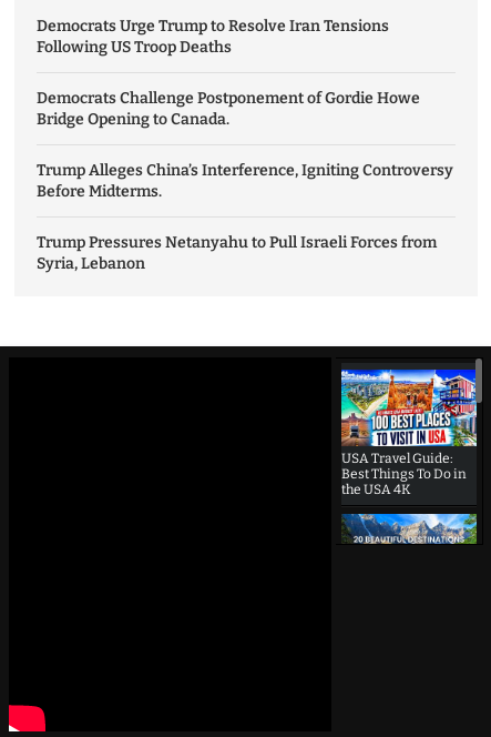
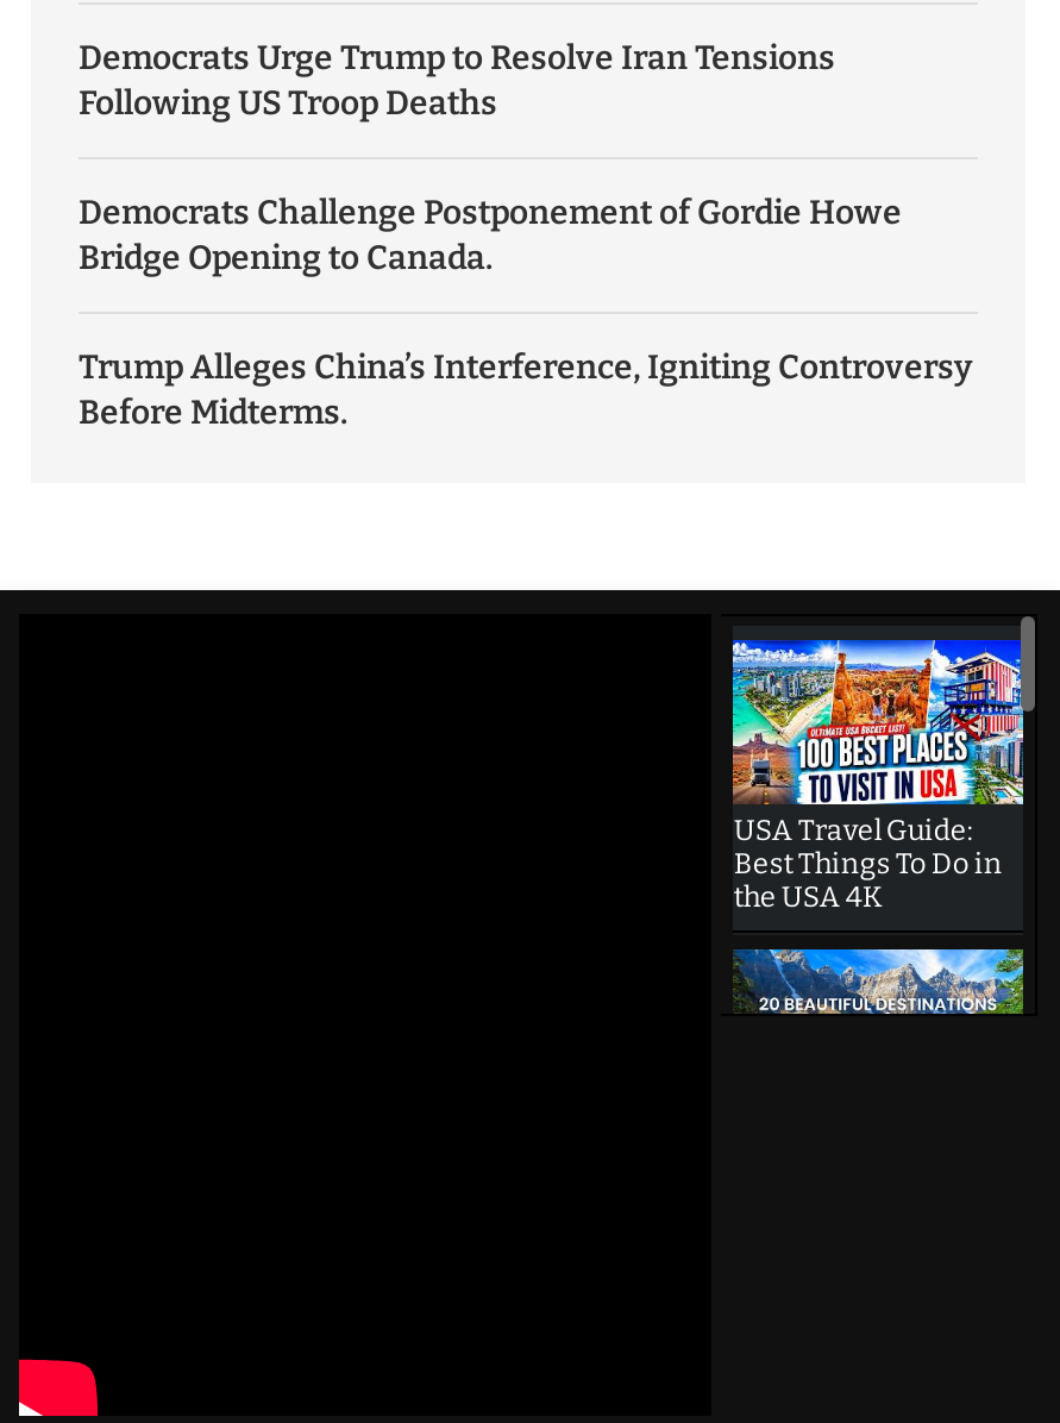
[37,233,437,273] Trump Pressures Netanyahu to Pull Israeli Forces from | Syria, Lebanon -> none

